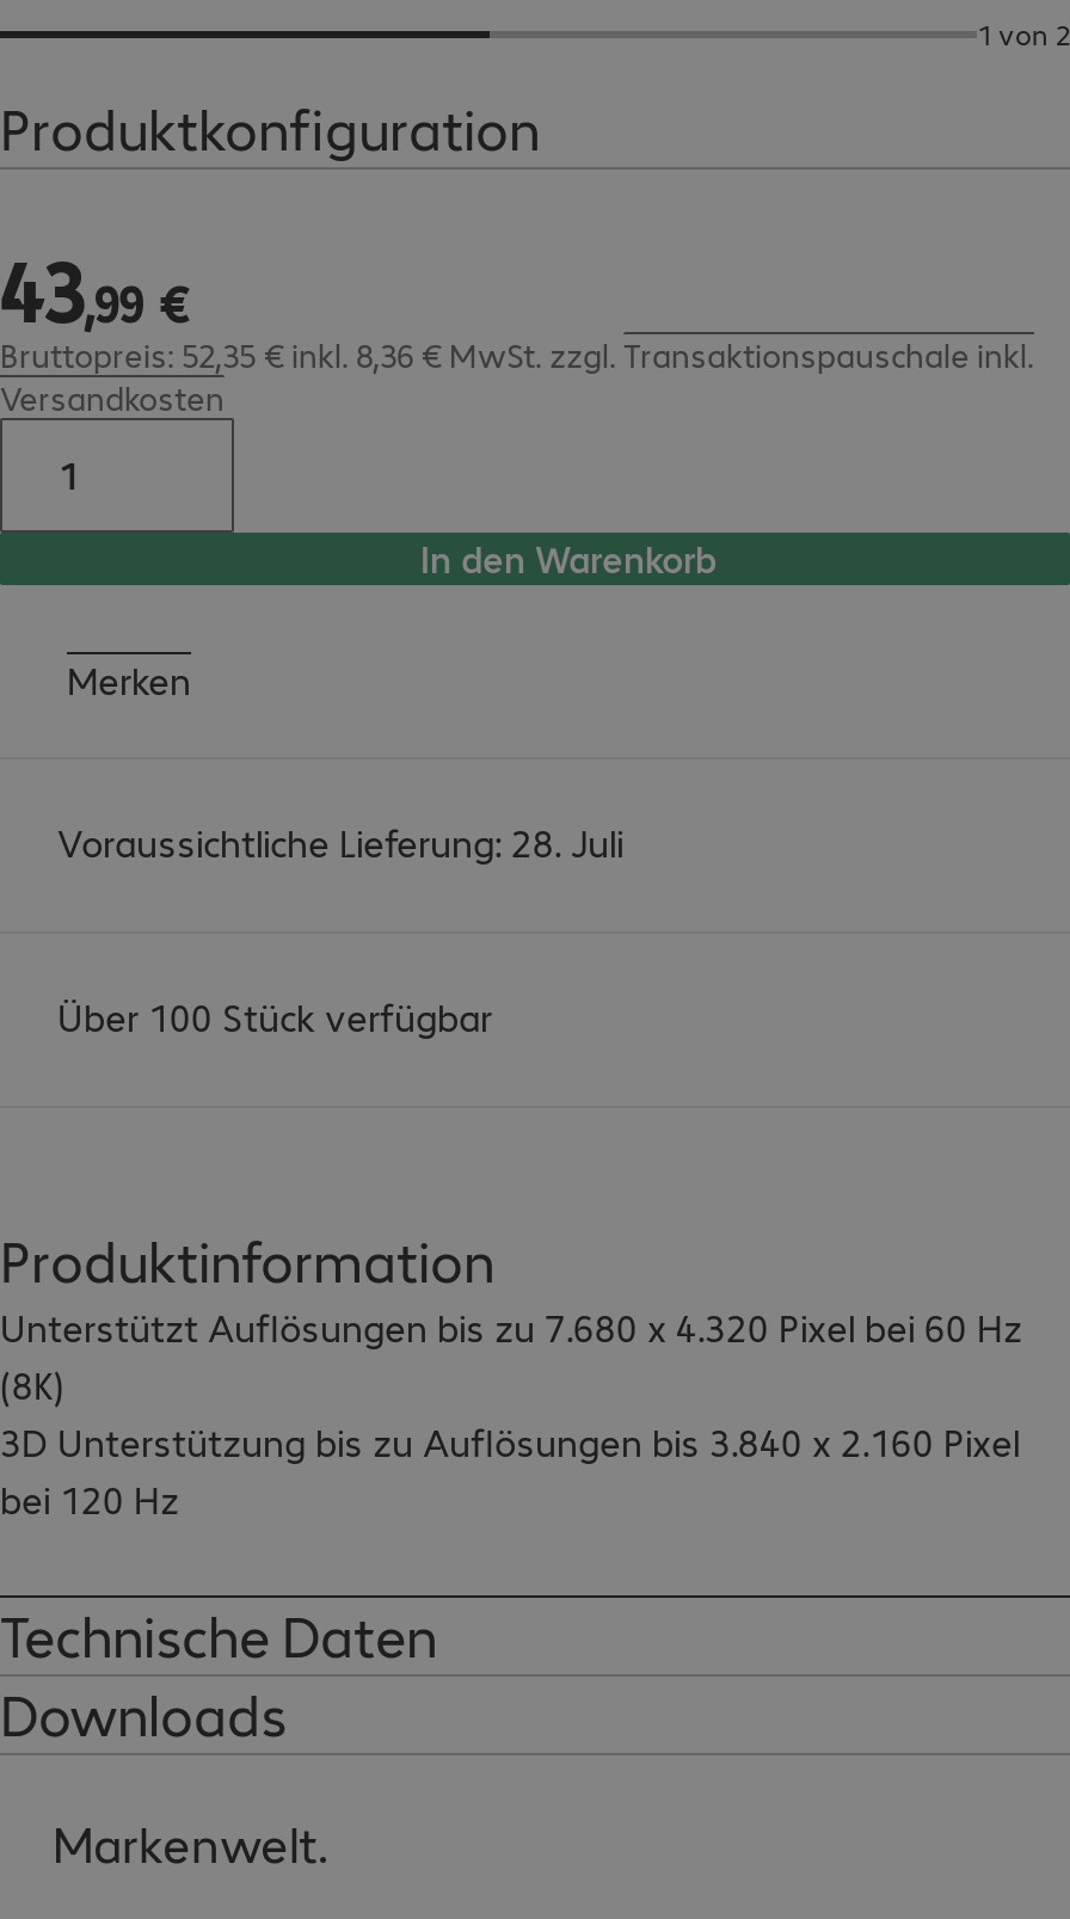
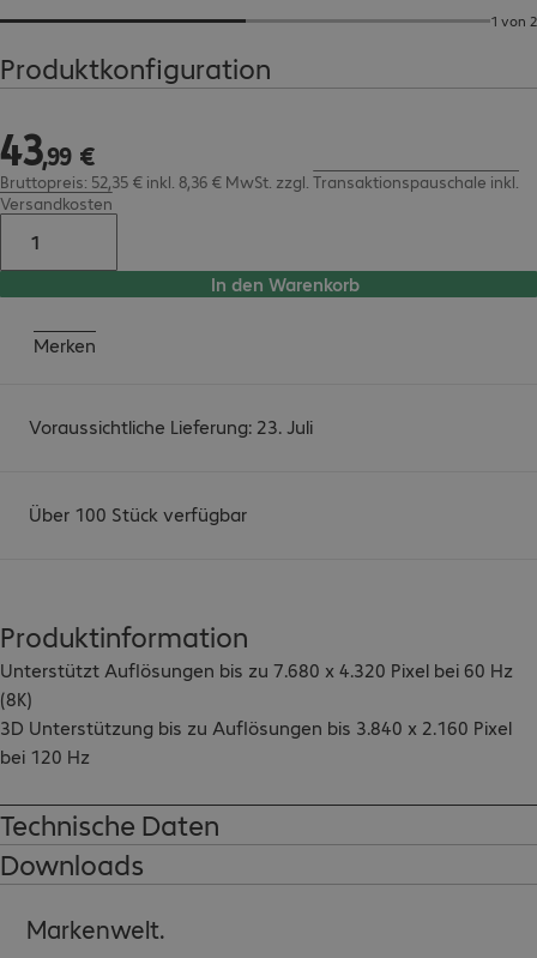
[57,817,623,867] Voraussichtliche Lieferung: 28. Juli -> [29,414,313,439] Voraussichtliche Lieferung: 23. Juli

